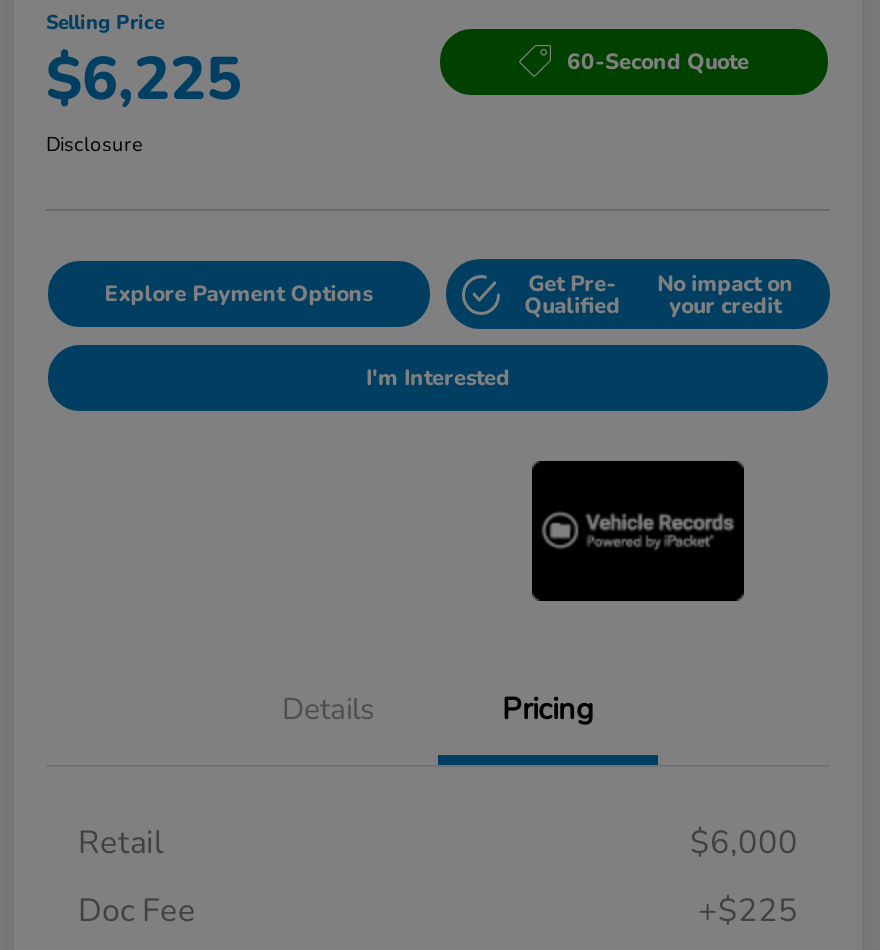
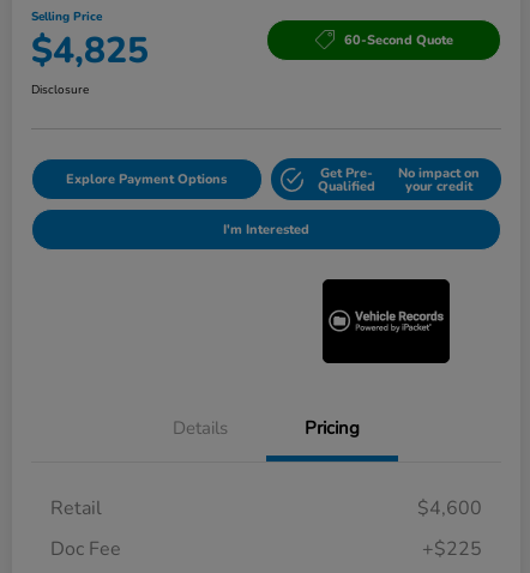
[46,40,242,122] $6,225 -> [31,27,149,76] $4,825
[690,822,798,866] $6,000 -> [417,496,482,522] $4,600

